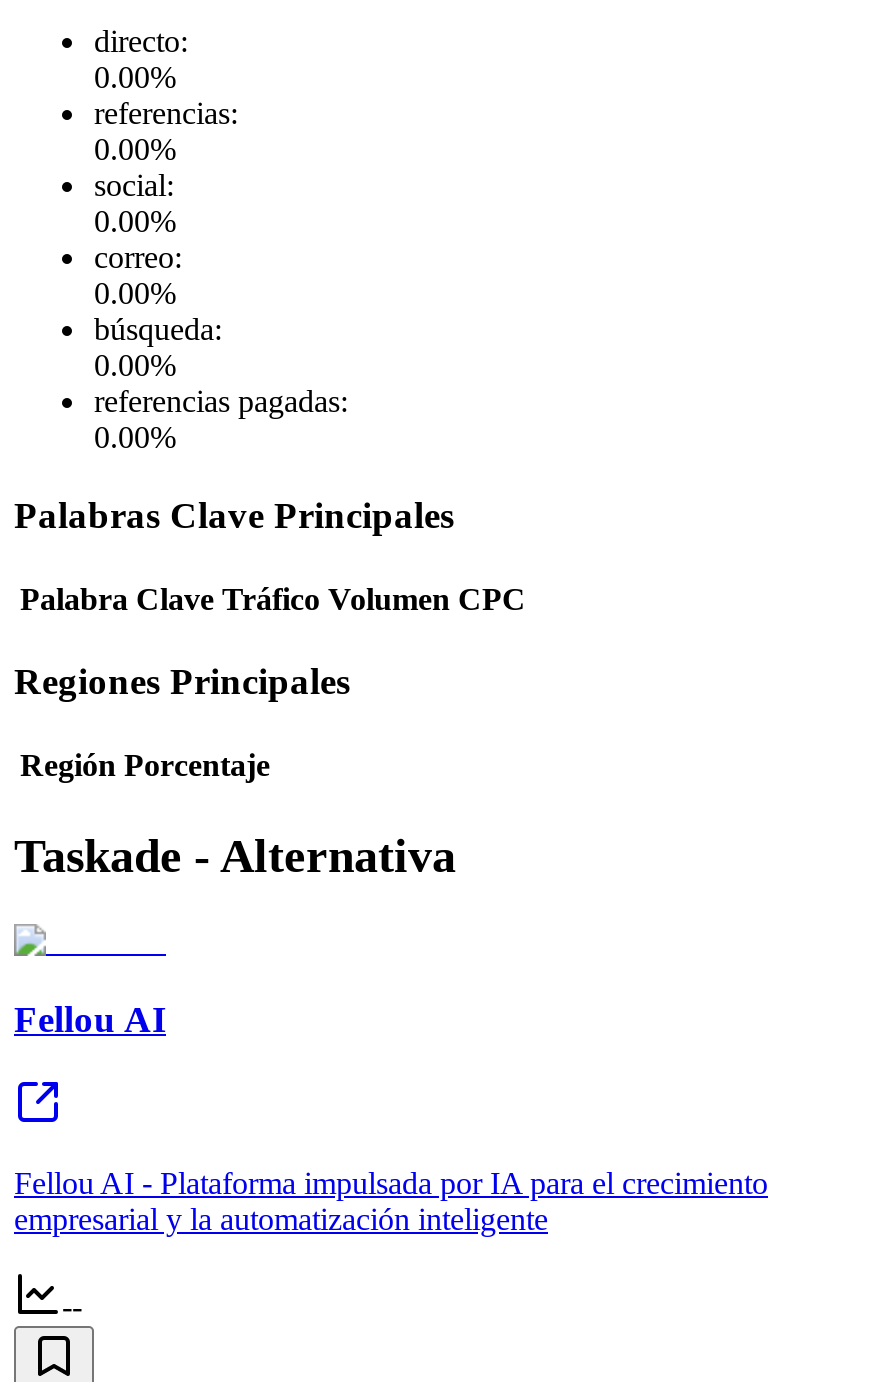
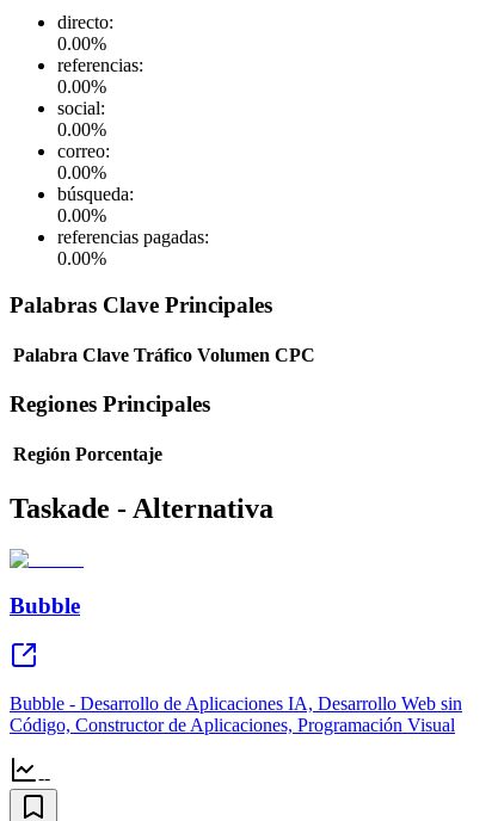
[14,997,166,1039] Fellou AI -> [10,593,80,618] Bubble
[14,1167,768,1237] Fellou AI - Plataforma impulsada por IA para el crecimiento | empresarial y la automatización inteligente -> [10,694,462,735] Bubble - Desarrollo de Aplicaciones IA, Desarrollo Web sin | Código, Constructor de Aplicaciones, Programación Visual

